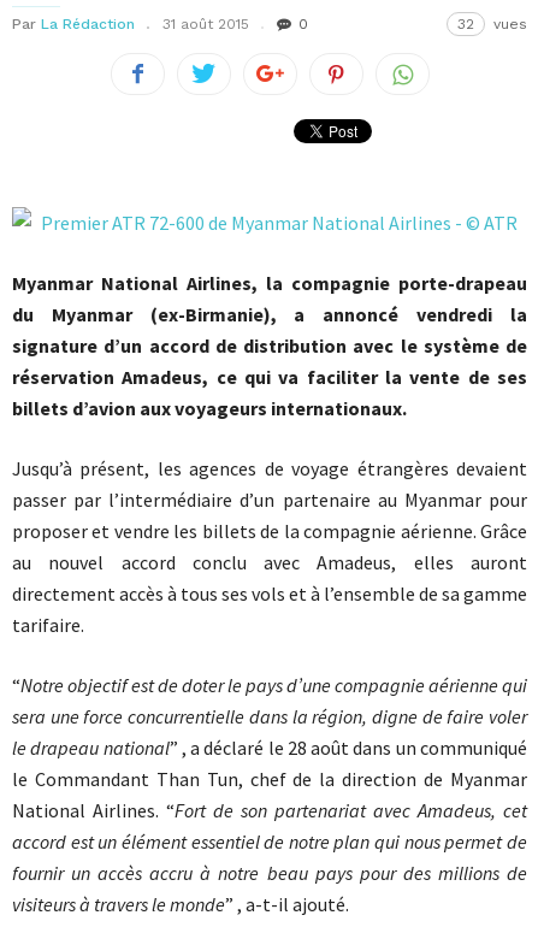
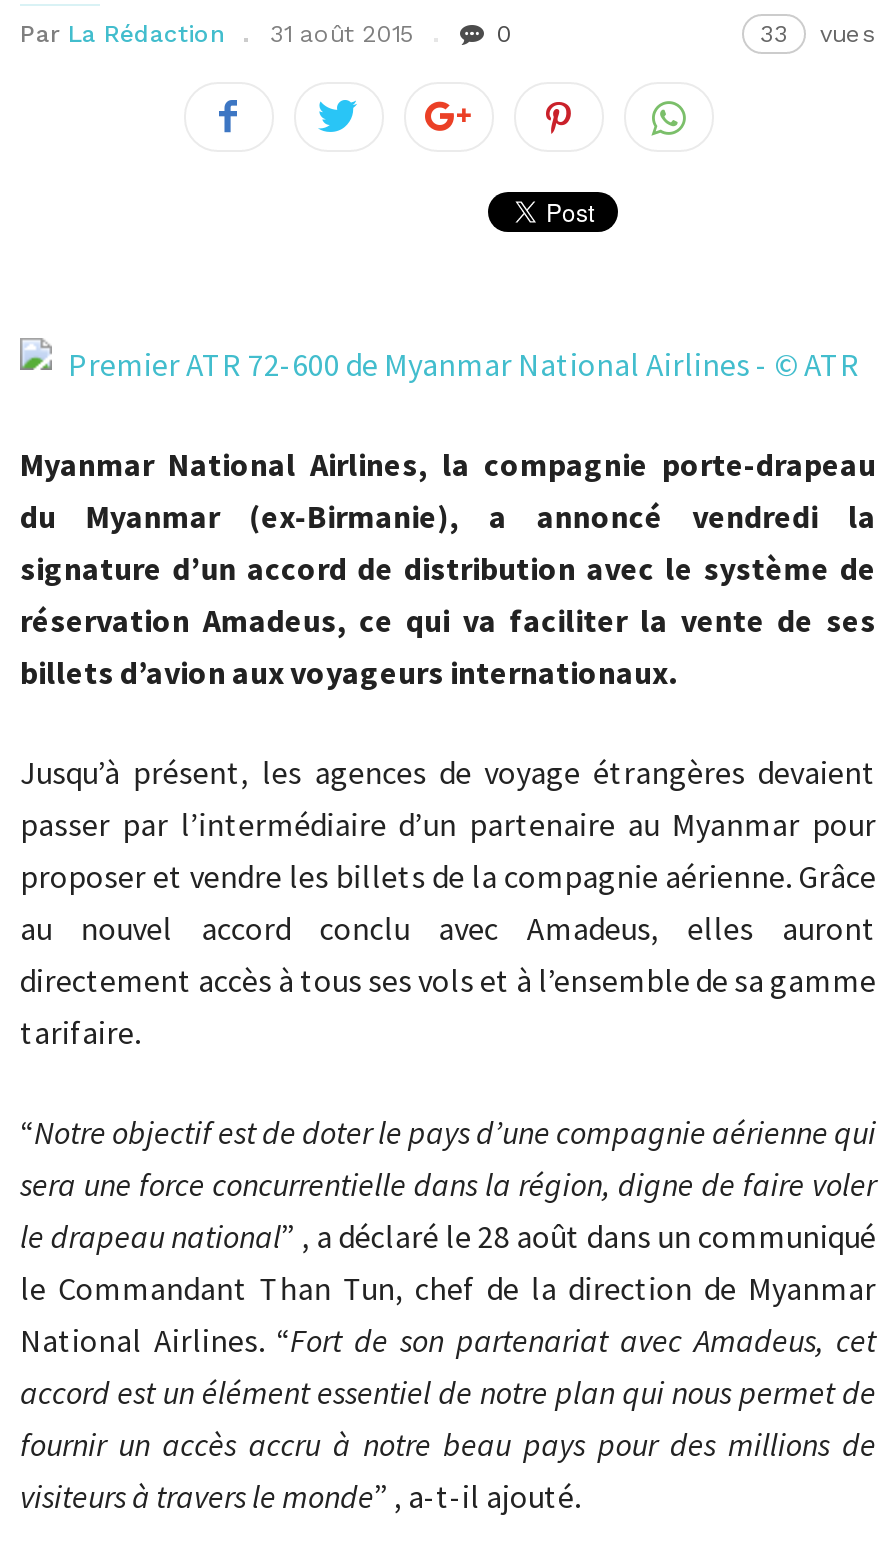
[457,16,527,33] 32 vues -> [760,20,876,48] 33 vues

